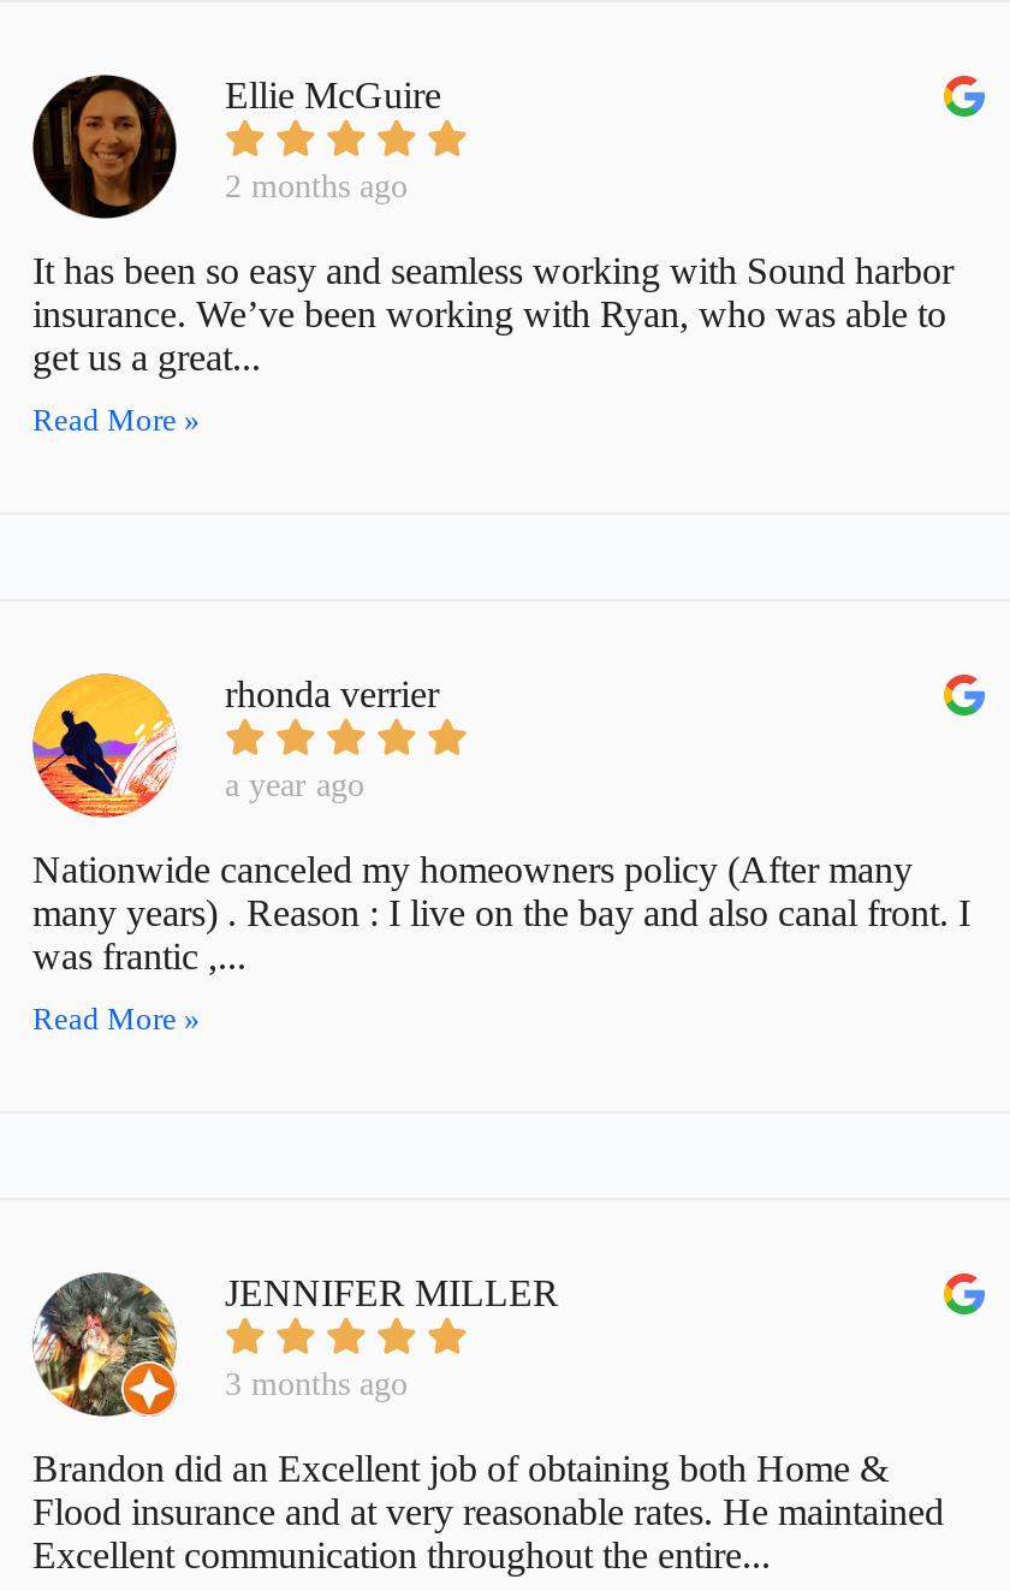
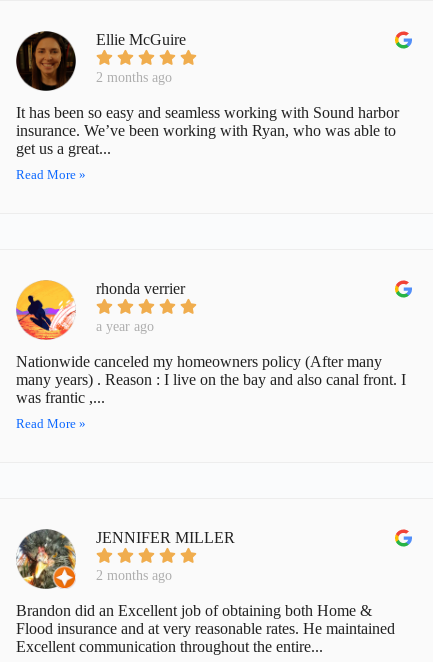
[225,1367,408,1403] 3 months ago -> [96,568,172,583] 2 months ago

